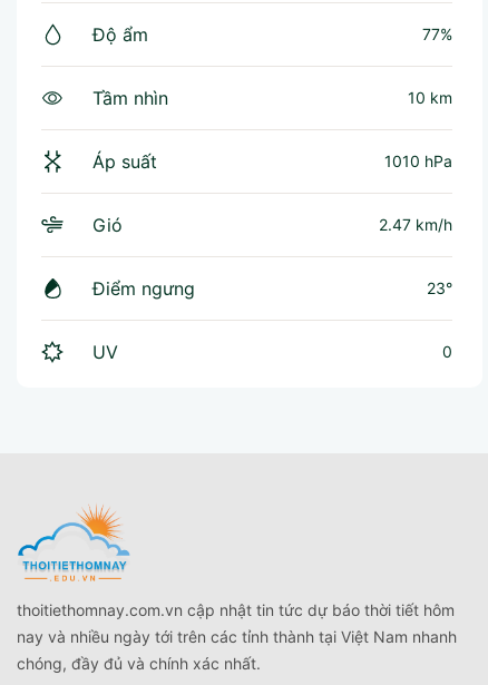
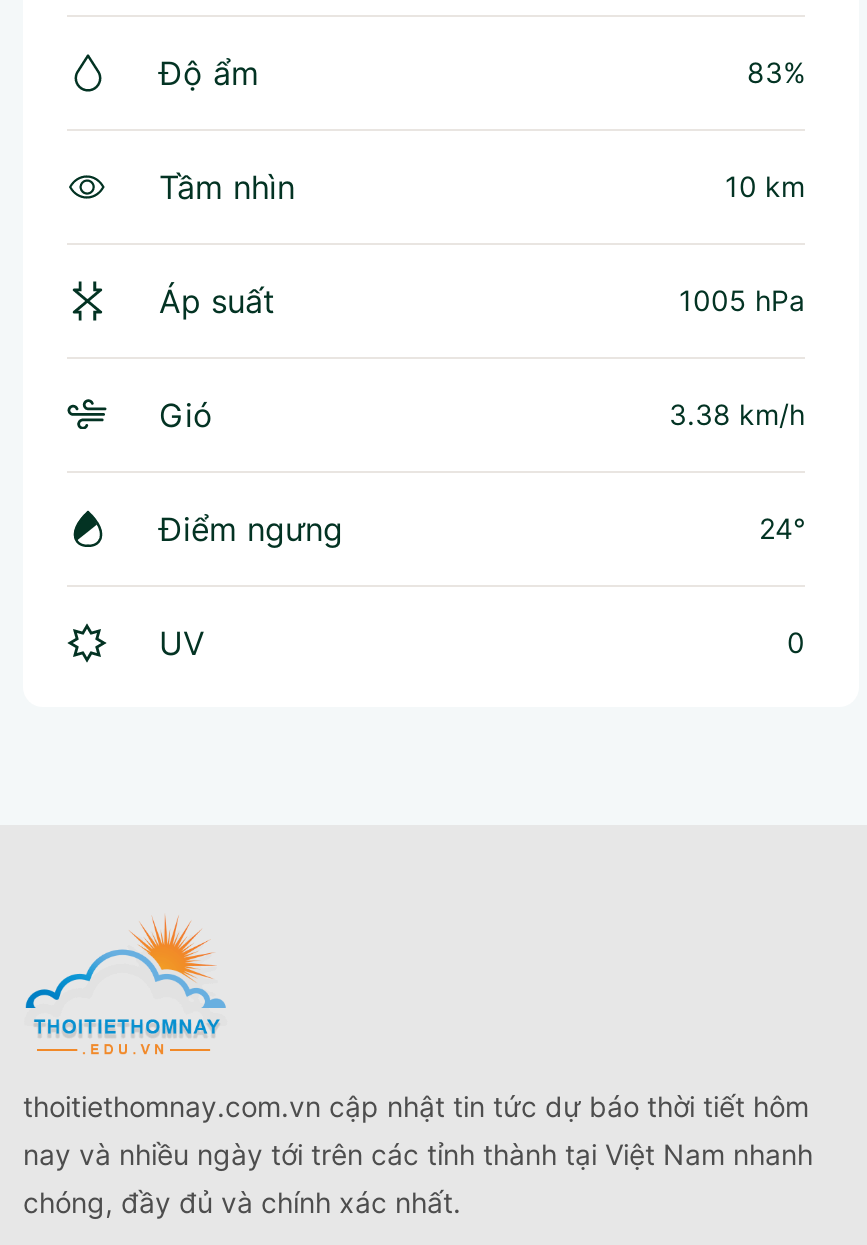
[422,24,452,43] 77% -> [747,54,805,88] 83%
[384,151,452,170] 1010 hPa -> [679,282,805,316] 1005 hPa
[379,215,452,233] 2.47 km/h -> [669,396,805,430] 3.38 km/h
[427,278,452,297] 23° -> [759,510,805,544] 24°

